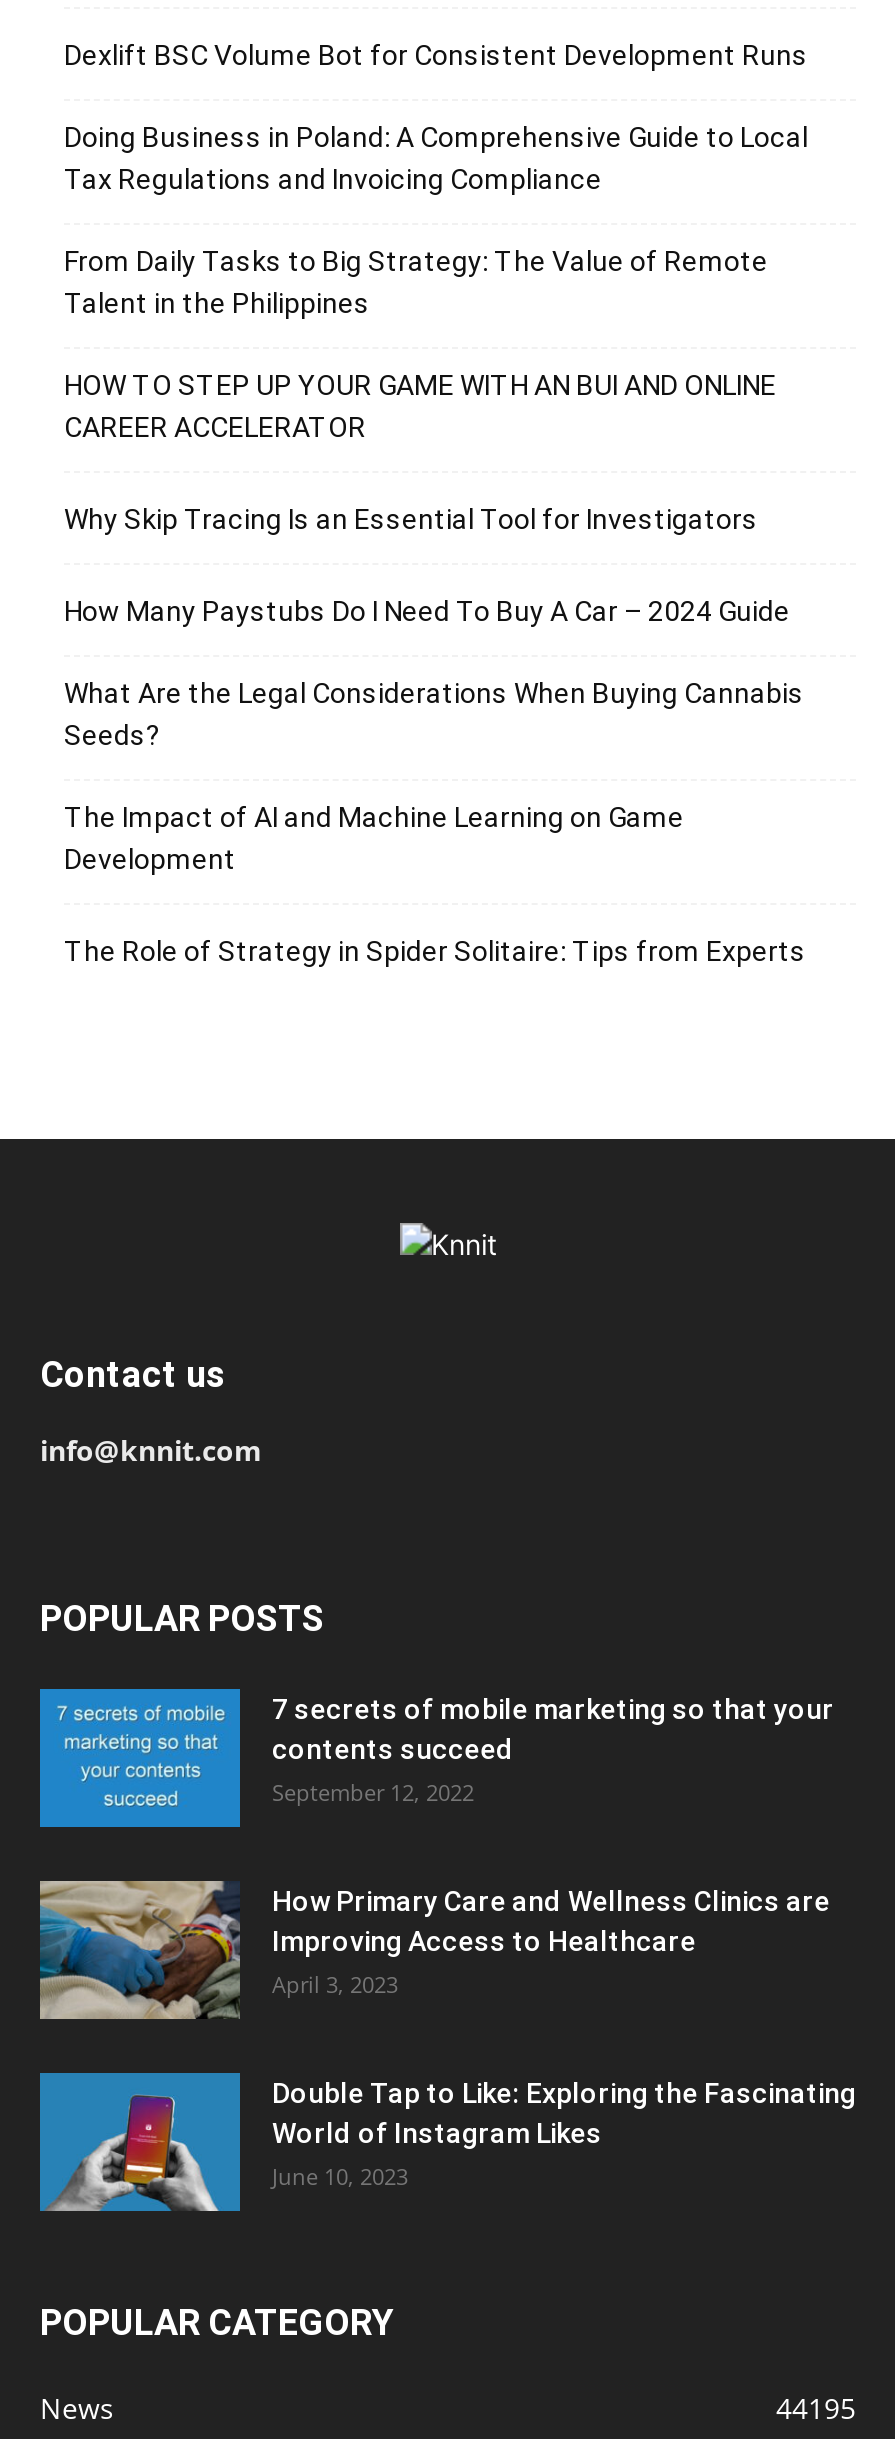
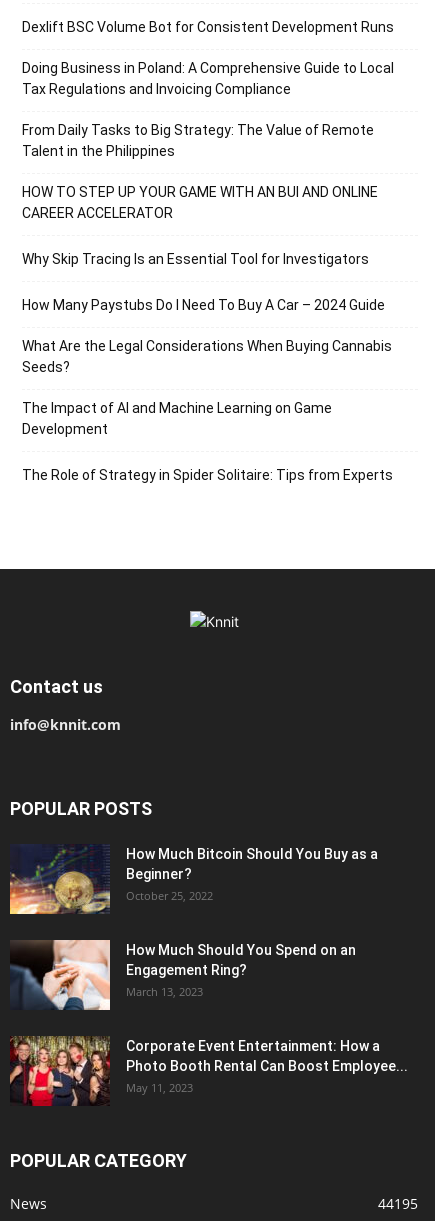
[38,1687,834,1829] [image] | 7 secrets of mobile marketing so that your | contents succeed | September 12, 2022 -> [9,844,378,915] [image] | How Much Bitcoin Should You Buy as a | Beginner? | October 25, 2022
[38,1879,830,2021] [image] | How Primary Care and Wellness Clinics are | Improving Access to Healthcare | April 3, 2023 -> [10,939,356,1011] [image] | How Much Should You Spend on an | Engagement Ring? | March 13, 2023
[38,2071,856,2213] [image] | Double Tap to Like: Exploring the Fascinating | World of Instagram Likes | June 10, 2023 -> [9,1035,408,1107] [image] | Corporate Event Entertainment: How a | Photo Booth Rental Can Boost Employee... | May 11, 2023

